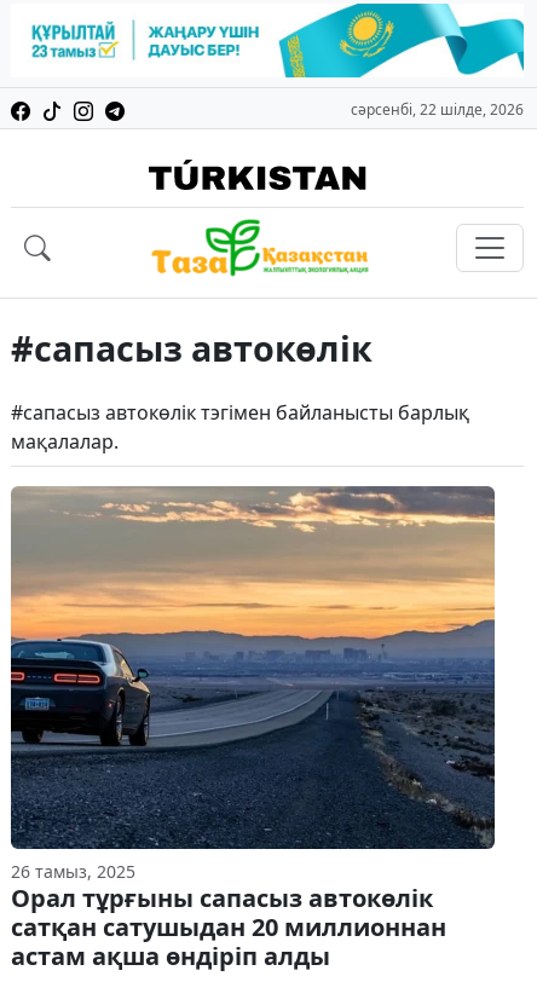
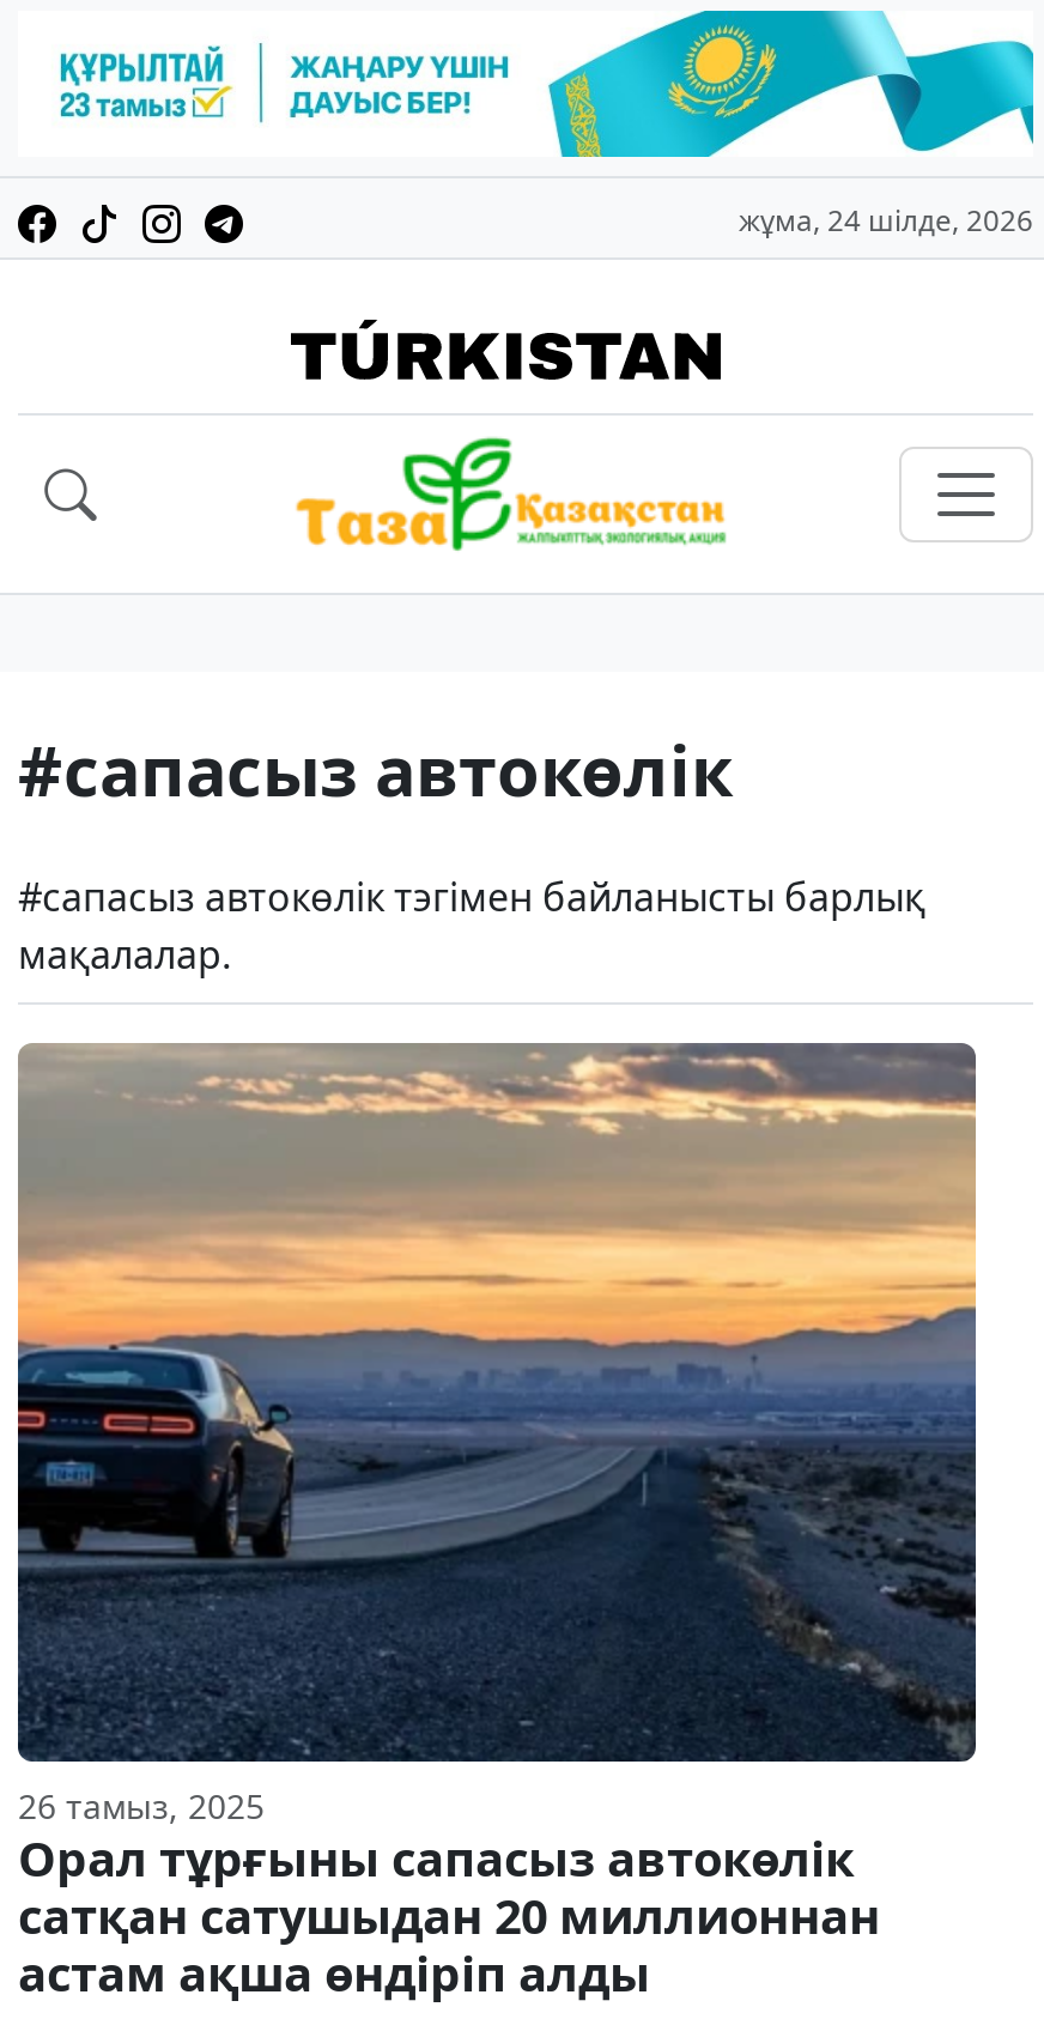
[351,99,524,120] сәрсенбі, 22 шілде, 2026 -> [739,200,1033,241] жұма, 24 шілде, 2026

